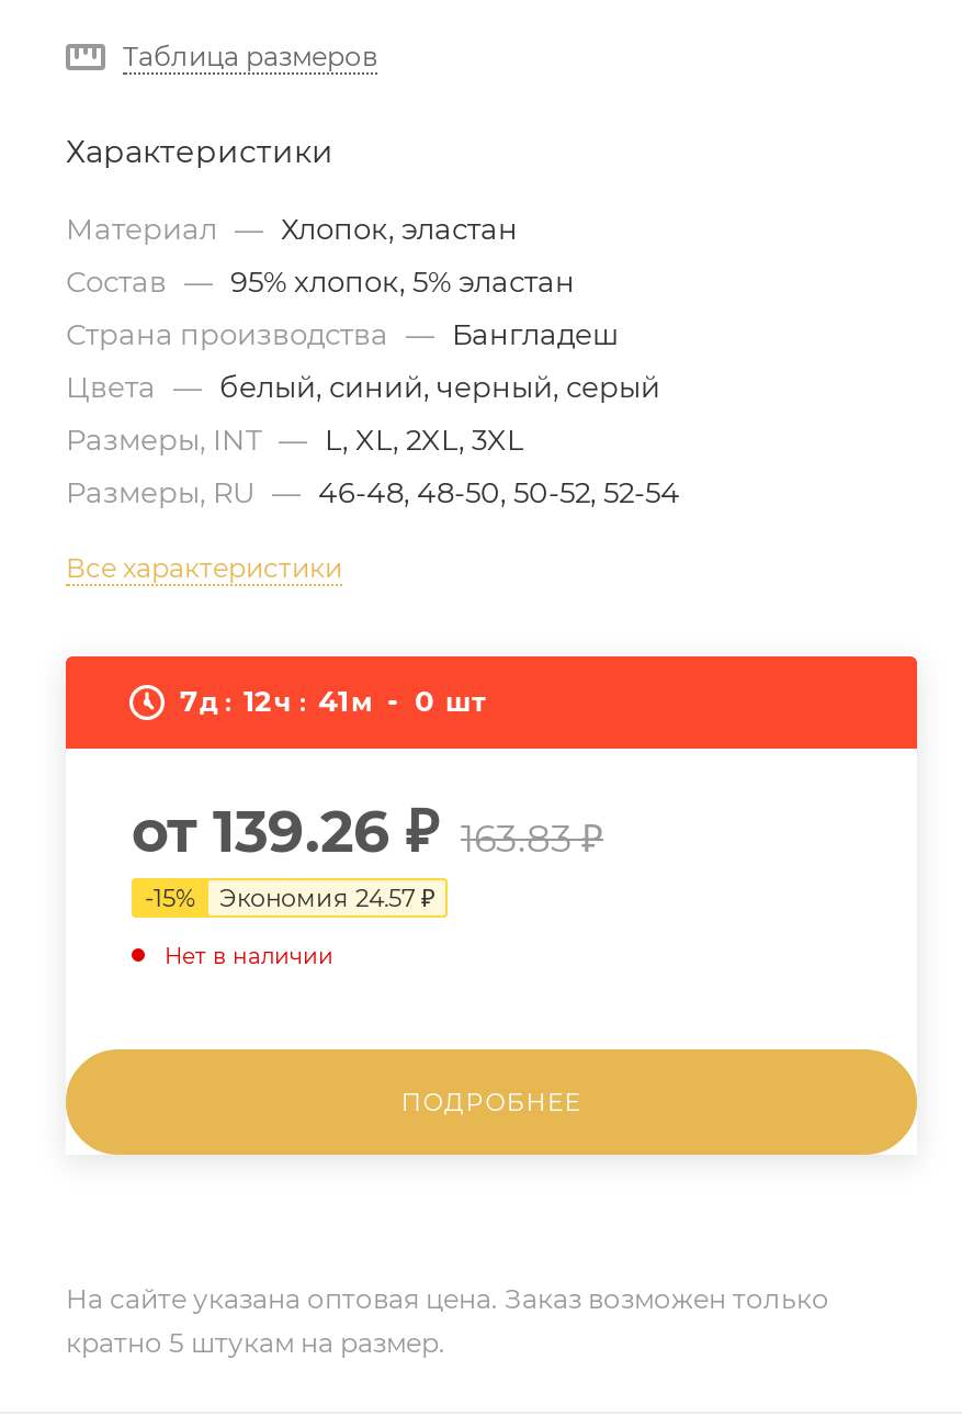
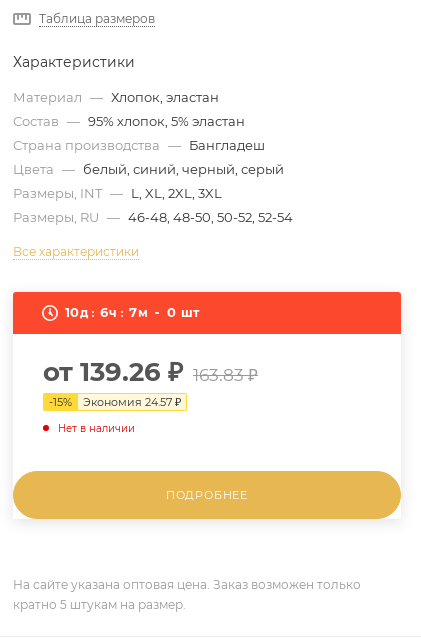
[180,683,217,718] 7д -> [65,304,88,320] 10д
[244,683,292,718] 12ч -> [100,304,117,320] 6ч
[318,683,373,718] 41 м -> [129,304,148,320] 7 м

